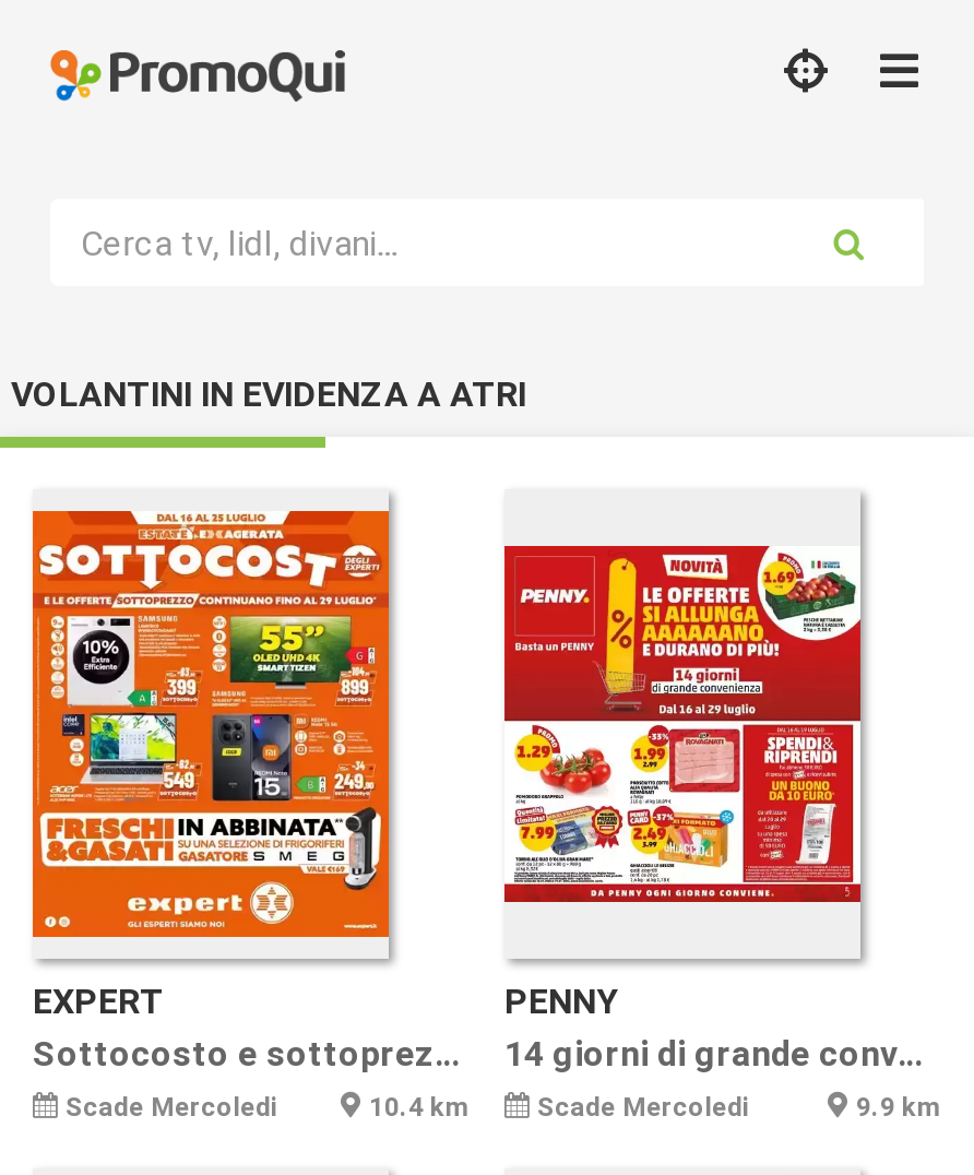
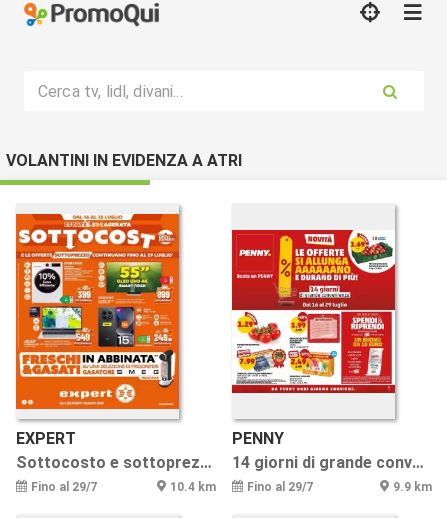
[66,1092,277,1123] Scade Mercoledi -> [31,480,97,494] Fino al 29/7
[537,1092,749,1123] Scade Mercoledi -> [247,480,313,494] Fino al 29/7

